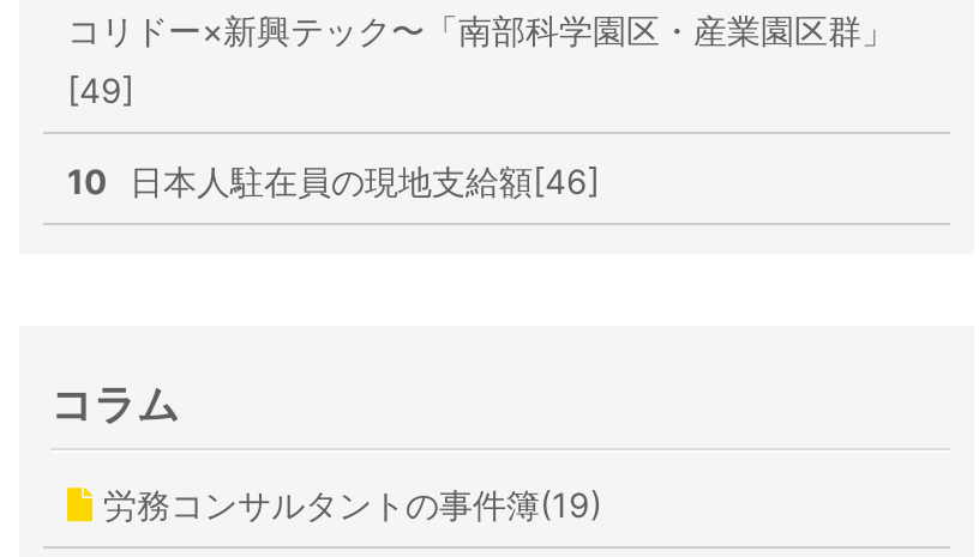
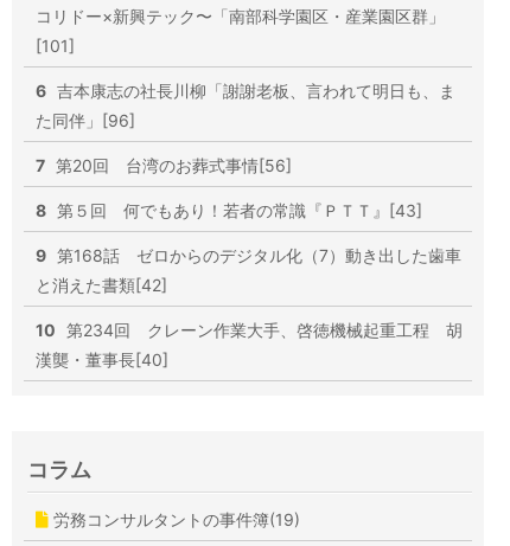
[67,70,600,202] [49] | 10 日本人駐在員の現地支給額[46] -> [36,36,463,370] [101] | 6 吉本康志の社長川柳「謝謝老板、言われて明日も、ま | た同伴」[96] | 7 第20回 台湾のお葬式事情[56] | 8 第５回 何でもあり！若者の常識『ＰＴＴ』[43] | 9 第168話 ゼロからのデジタル化（7）動き出した歯車 | と消えた書類[42] | 10 第234回 クレーン作業大手、啓徳機械起重工程 胡 | 漢龑・董事長[40]

